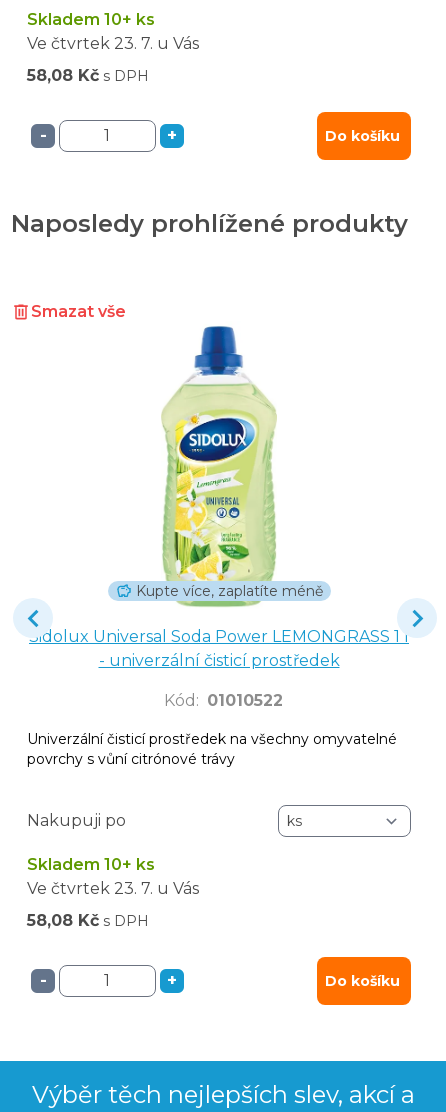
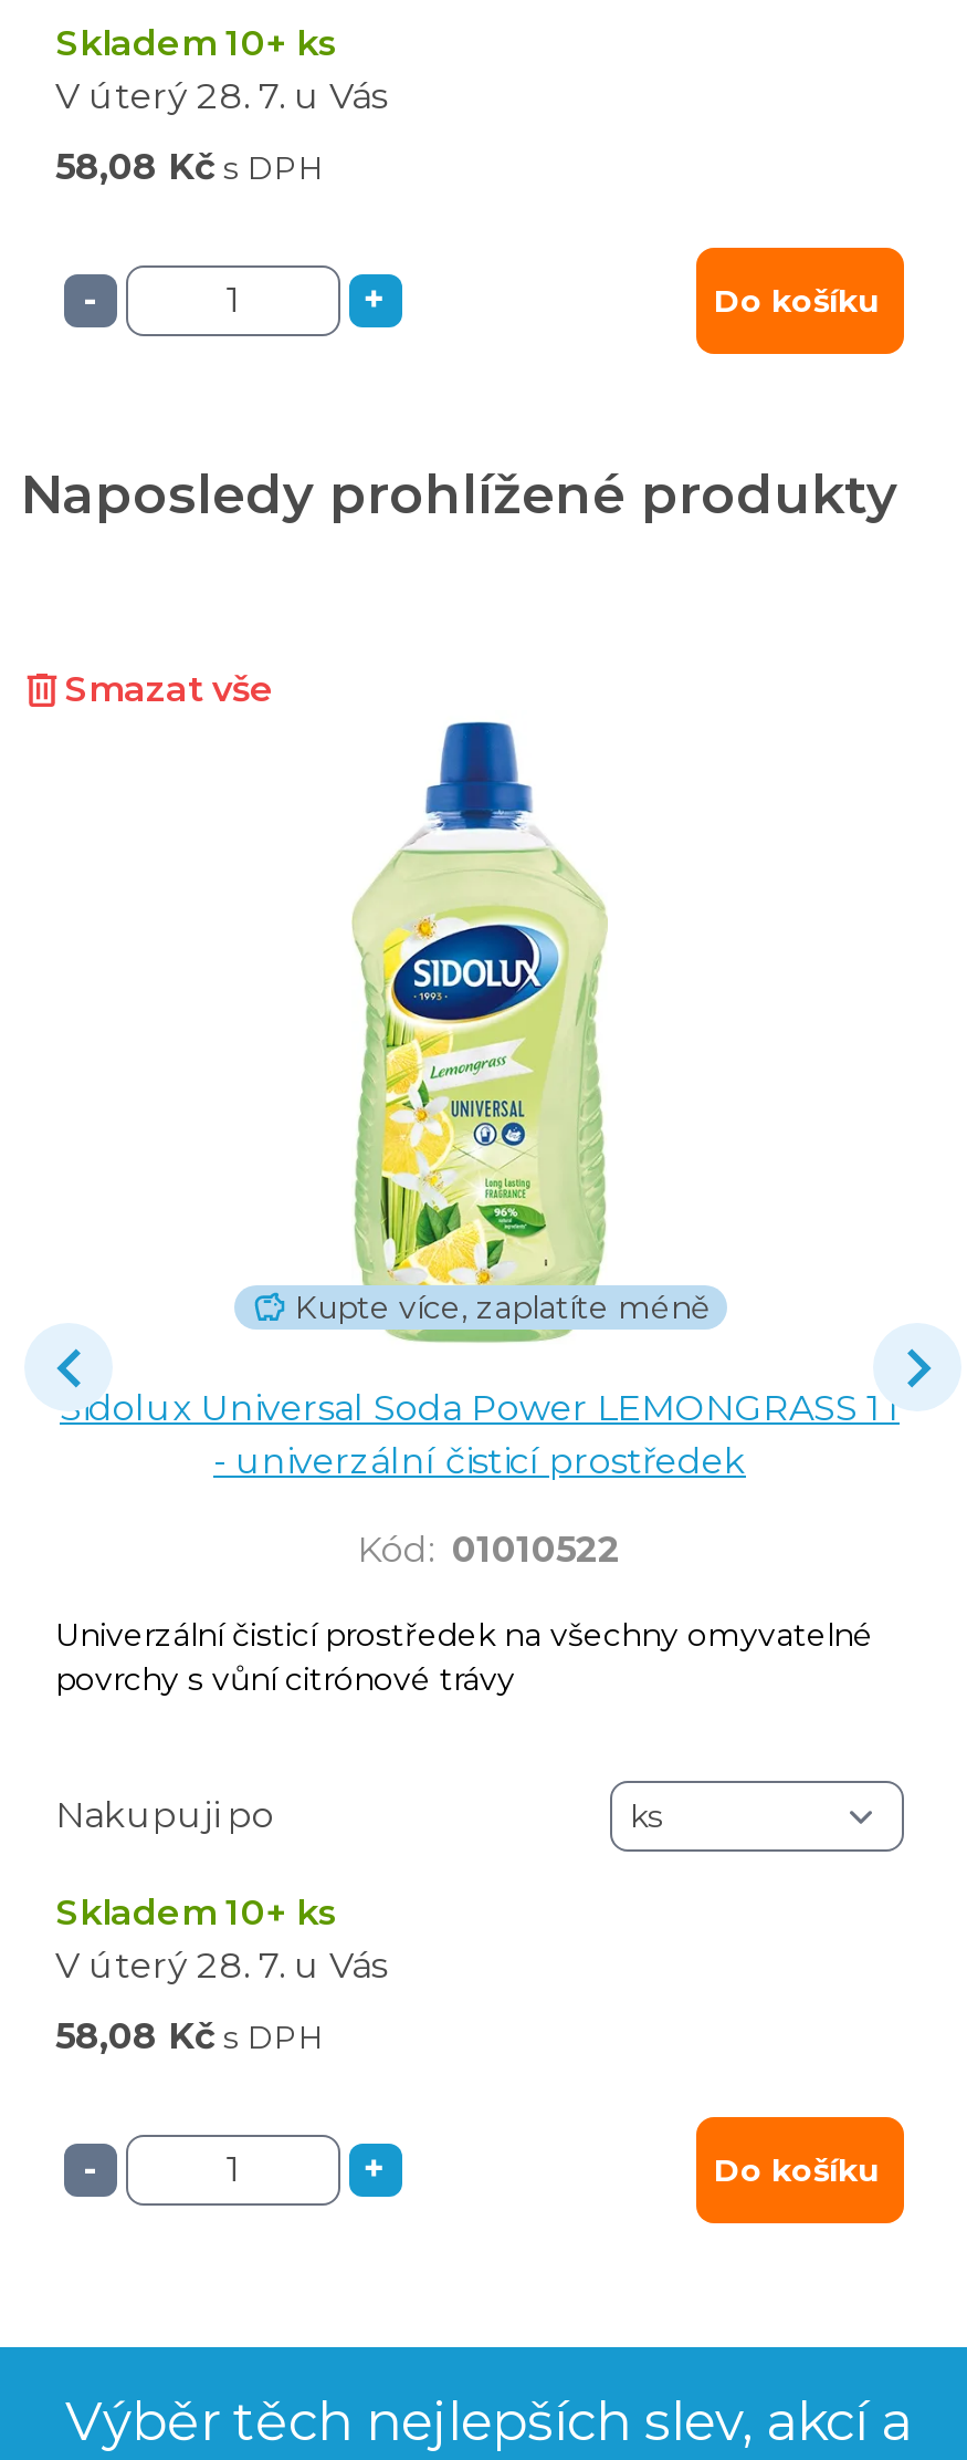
[27,34,199,53] Ve čtvrtek 23. 7. u Vás -> [55,74,387,116] V úterý 28. 7. u Vás
[27,879,199,898] Ve čtvrtek 23. 7. u Vás -> [55,1944,387,1986] V úterý 28. 7. u Vás

